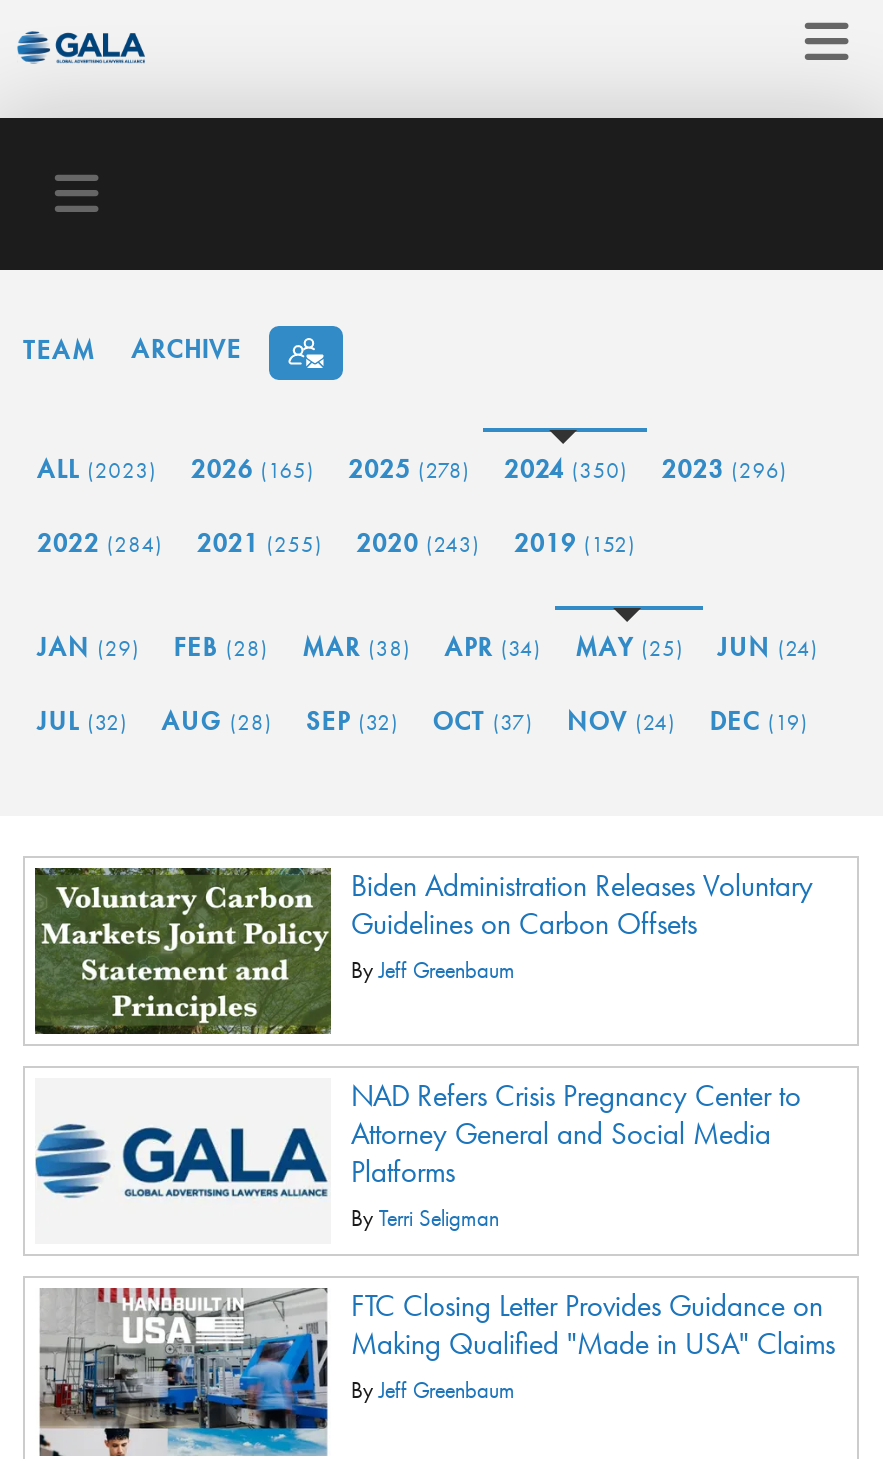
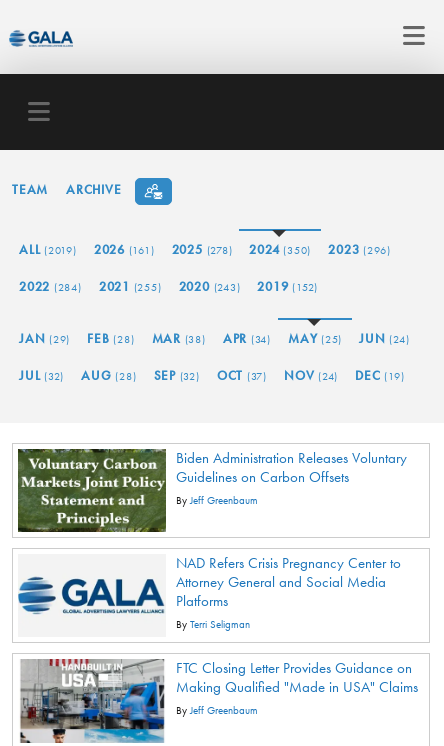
[37,452,157,486] ALL (2023) -> [19,241,77,258] ALL (2019)
[191,452,314,486] 2026 (165) -> [94,241,155,258] 2026 (161)

